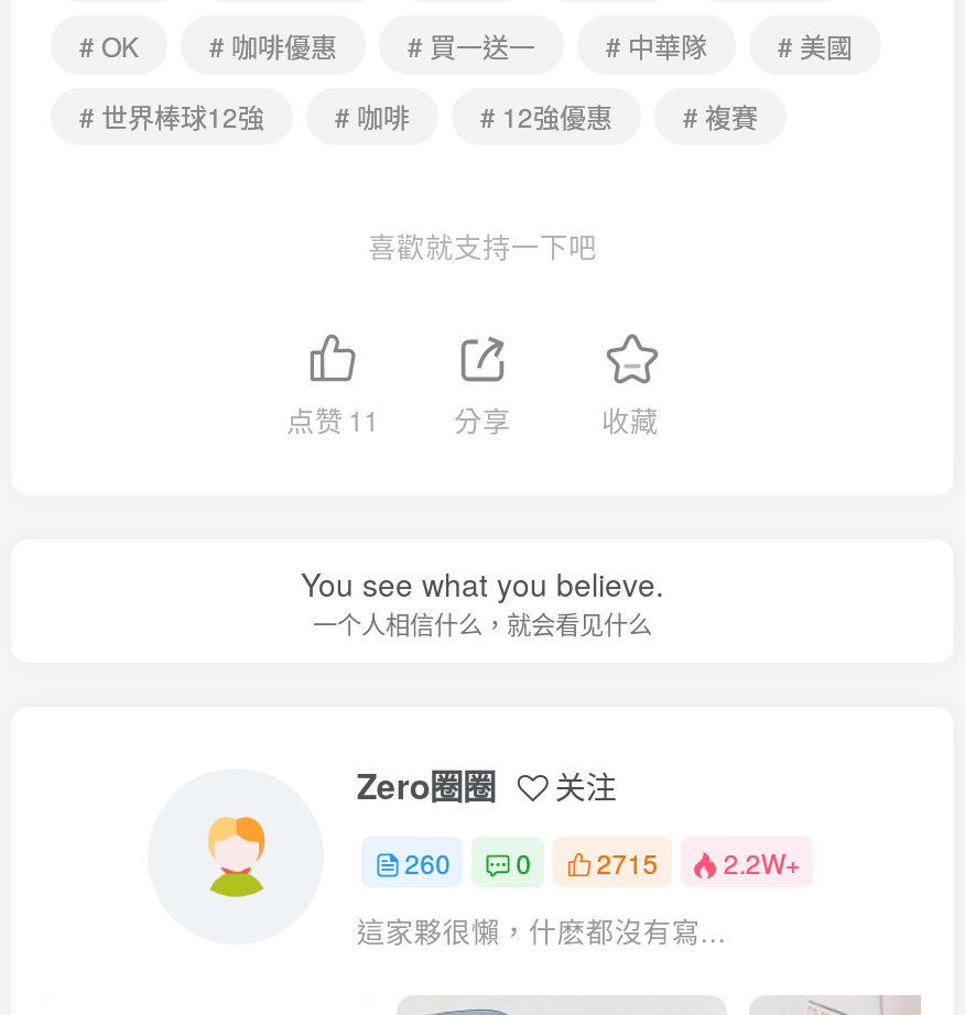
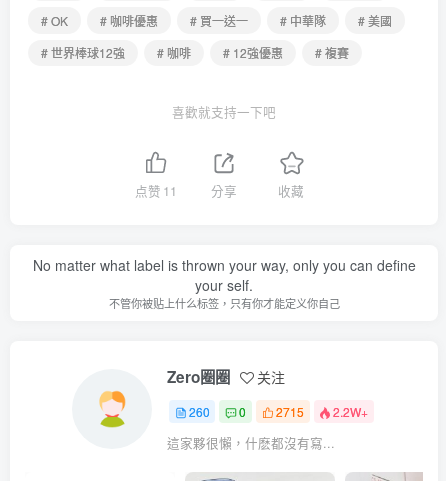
[301,562,664,641] You see what you believe. | 一个人相信什么，就会看见什么 -> [32,255,415,311] No matter what label is thrown your way, only you can define | your self. | 不管你被贴上什么标签，只有你才能定义你自己

